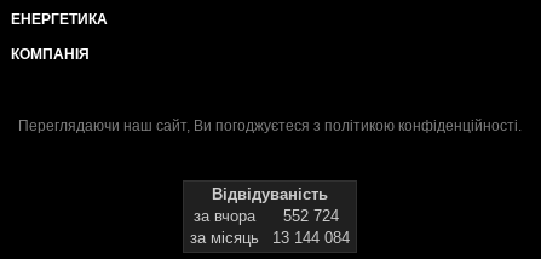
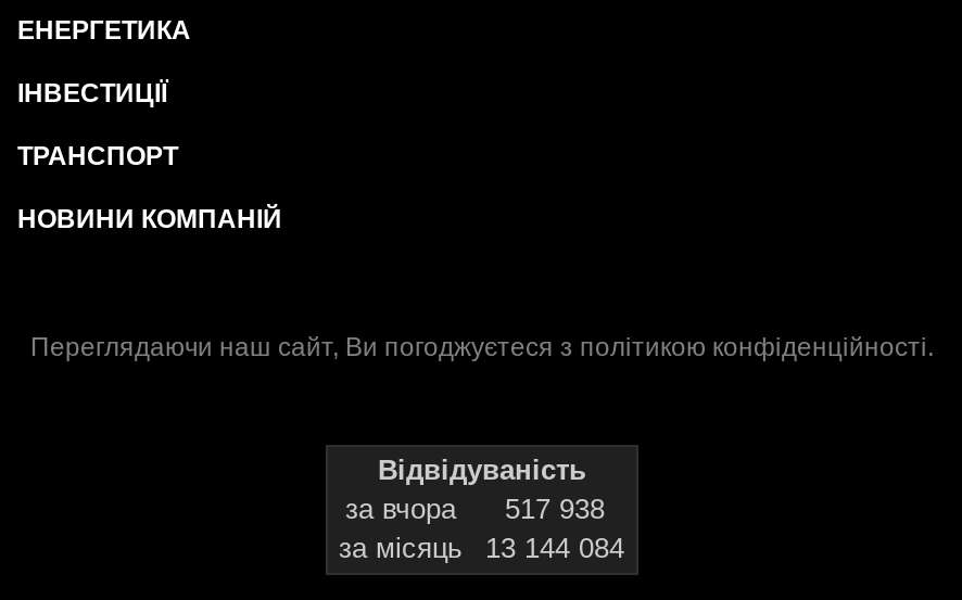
[11,46,90,63] КОМПАНІЯ -> [17,78,282,234] ІНВЕСТИЦІЇ | ТРАНСПОРТ | НОВИНИ КОМПАНІЙ
[194,207,338,225] за вчора 552 724 -> [345,493,605,525] за вчора 517 938

